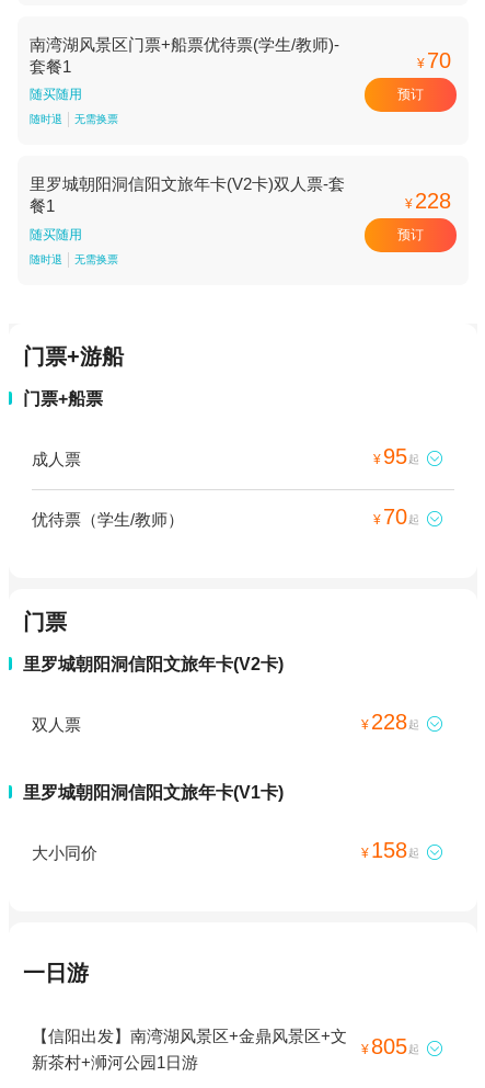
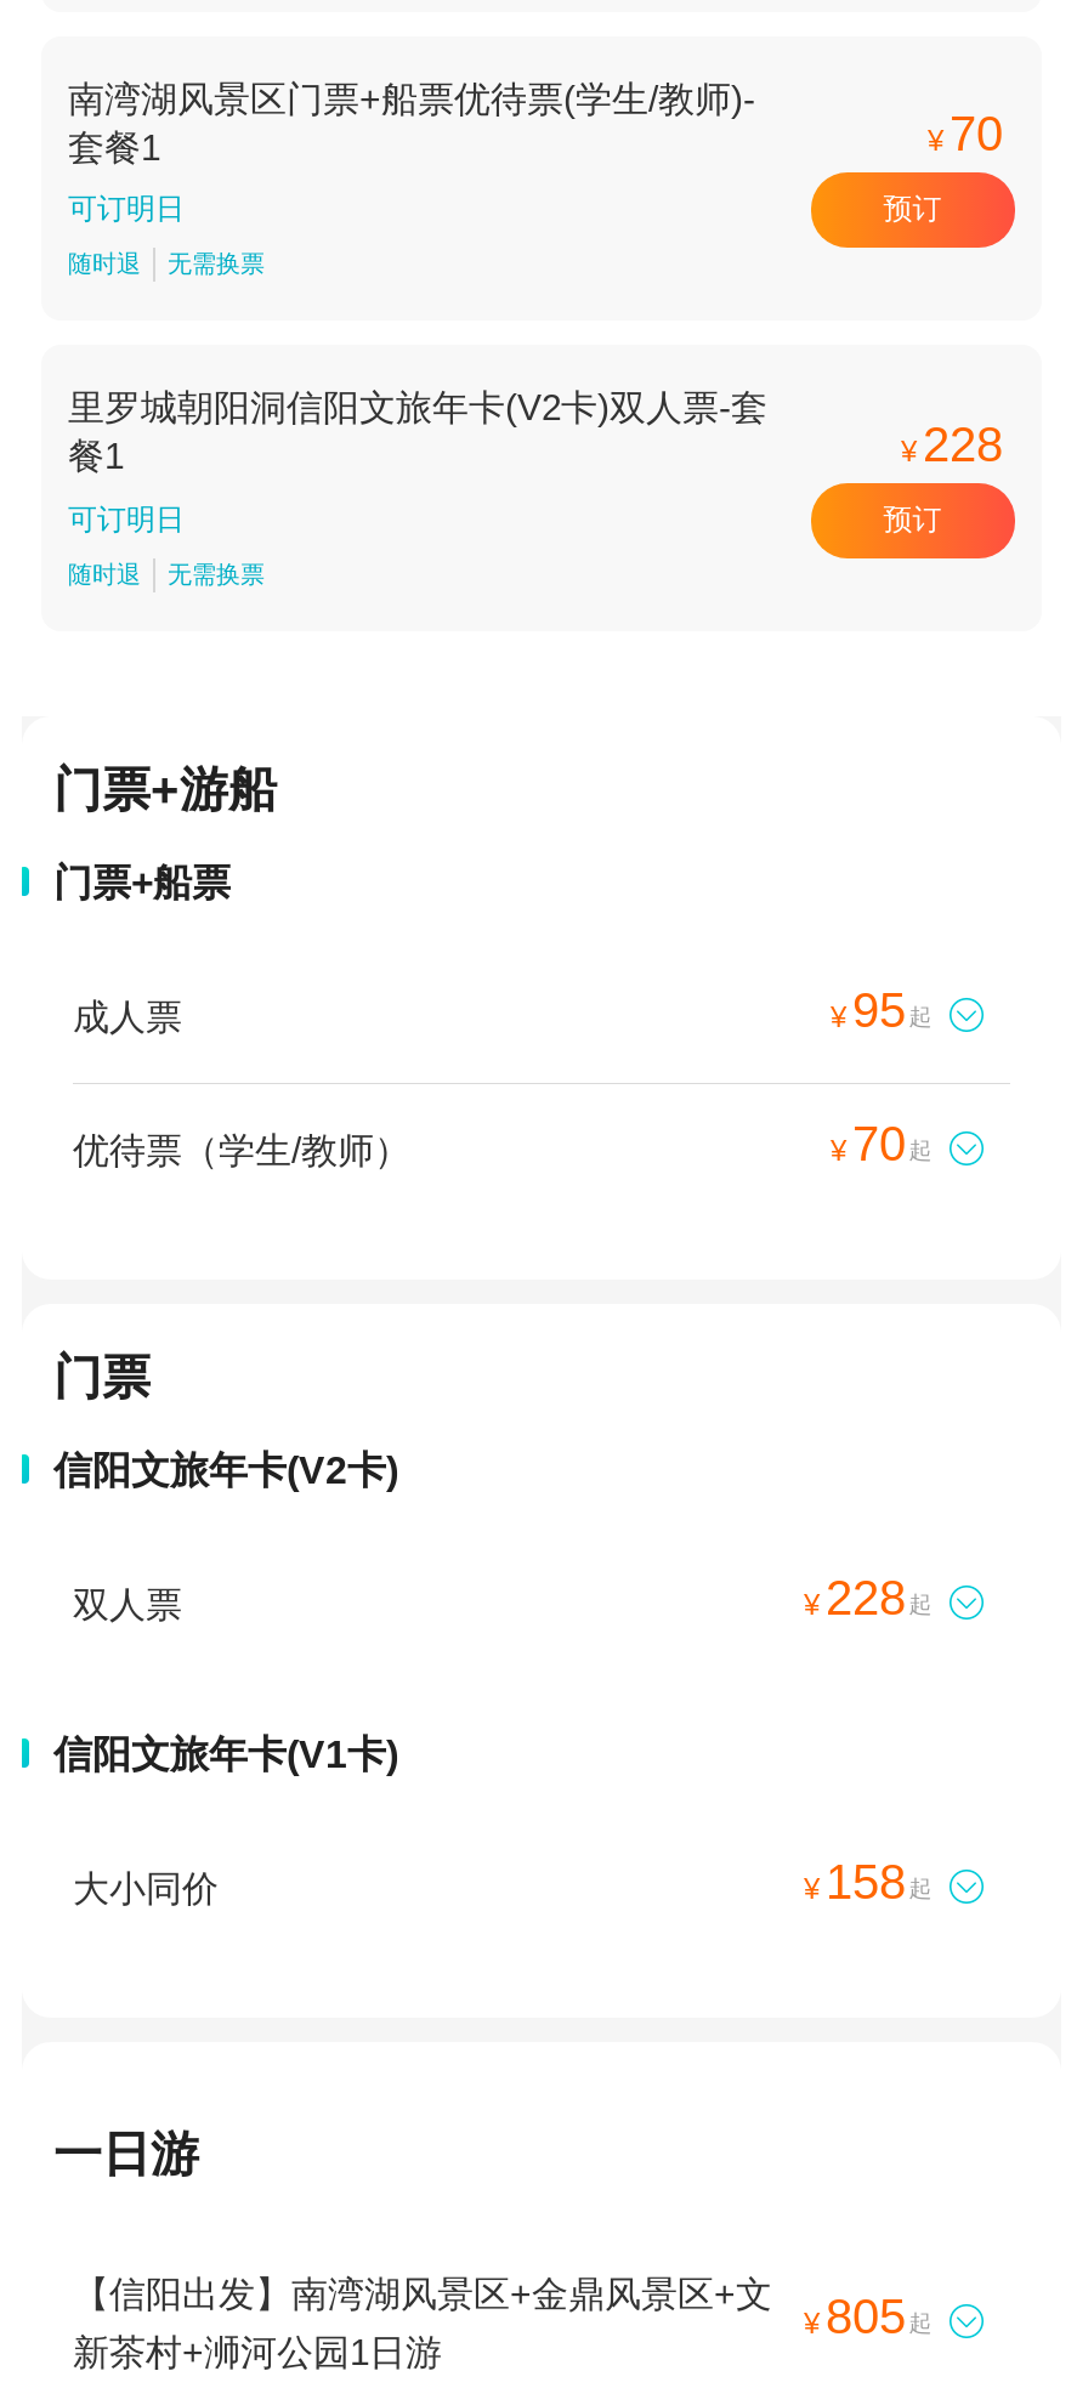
[30,87,82,102] 随买随用 -> [68,193,185,227] 可订明日
[30,227,82,242] 随买随用 -> [68,502,185,536] 可订明日
[23,655,284,673] 里罗城朝阳洞信阳文旅年卡(V2卡) -> [53,1449,398,1491] 信阳文旅年卡(V2卡)
[23,783,284,802] 里罗城朝阳洞信阳文旅年卡(V1卡) -> [53,1733,398,1775] 信阳文旅年卡(V1卡)

